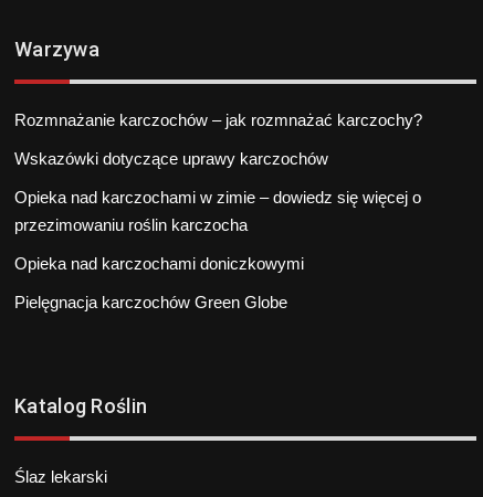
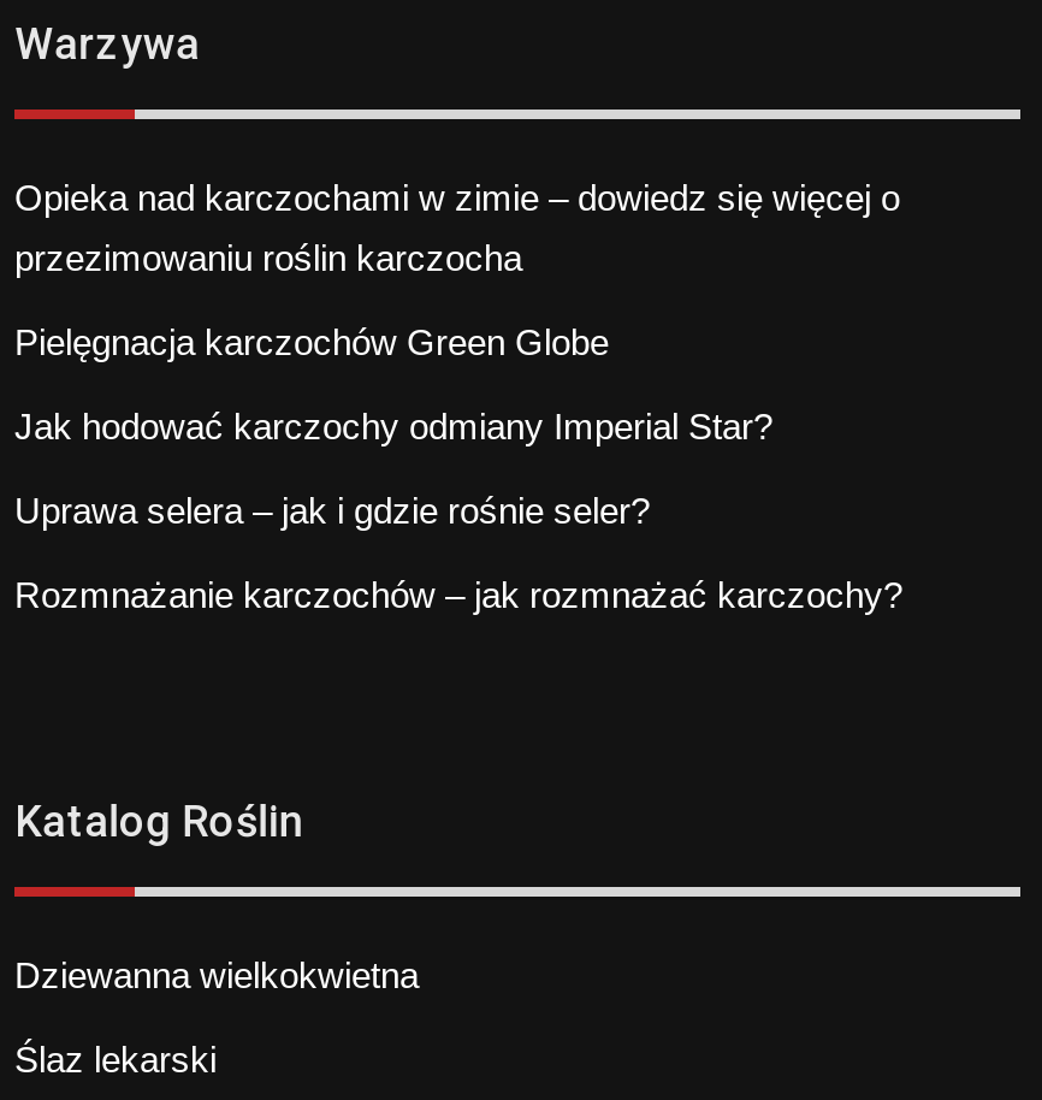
moved [14,111,422,130] -> [14,575,902,616]: Rozmnażanie karczochów – jak rozmnażać karczochy?
[14,149,328,168] Wskazówki dotyczące uprawy karczochów -> none
moved [14,188,421,234] -> [14,178,900,279]: Opieka nad karczochami w zimie – dowiedz się więcej o | przezimowaniu roślin karczocha
[14,254,304,273] Opieka nad karczochami doniczkowymi -> none
moved [14,293,287,312] -> [14,322,609,363]: Pielęgnacja karczochów Green Globe
none -> [14,406,772,531] Jak hodować karczochy odmiany Imperial Star? | Uprawa selera – jak i gdzie rośnie seler?
none -> [14,955,419,996] Dziewanna wielkokwietna

